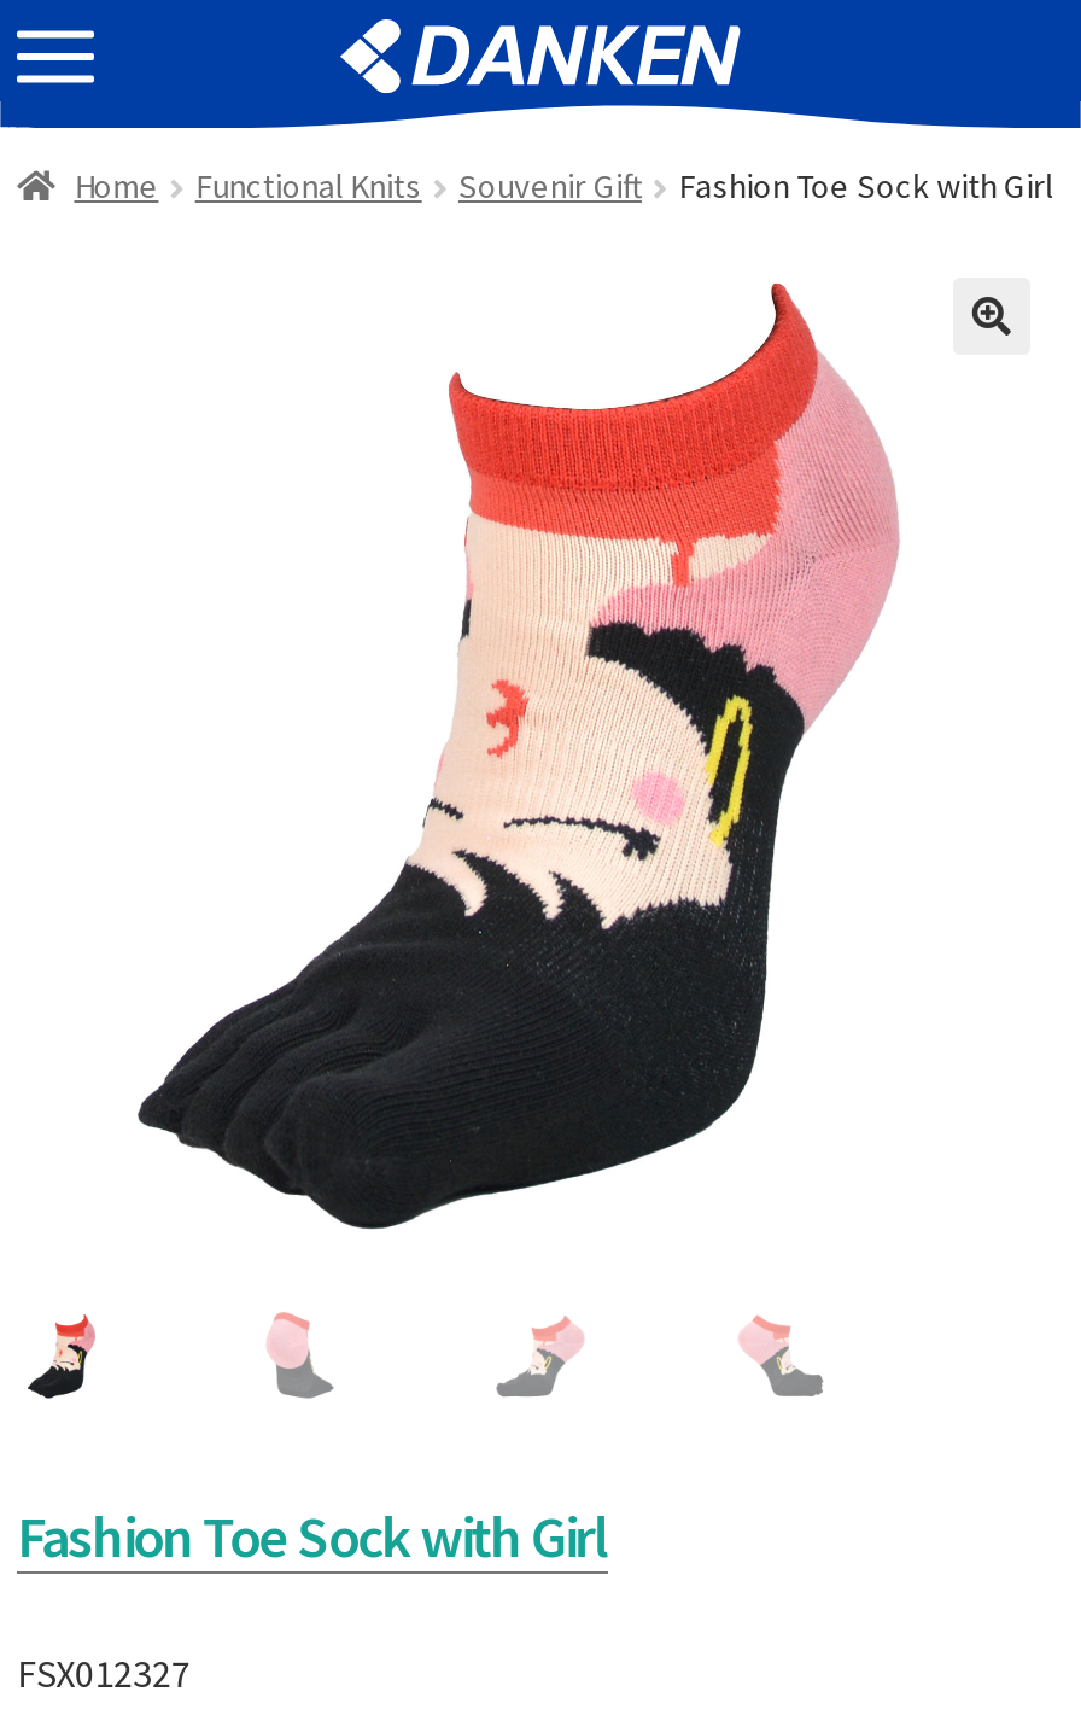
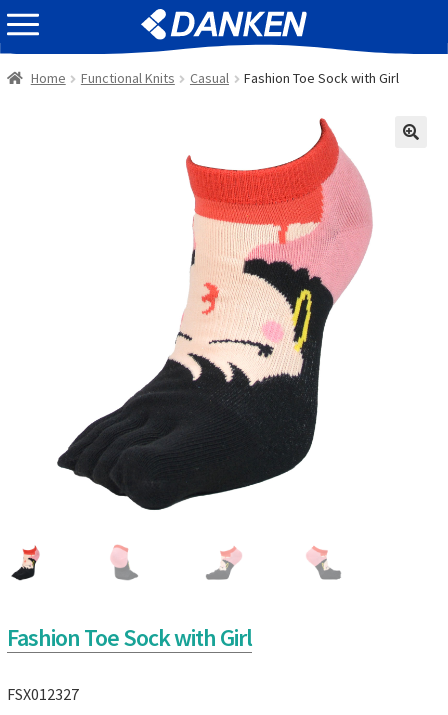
[458,165,642,208] Souvenir Gift -> [190,69,229,87] Casual

